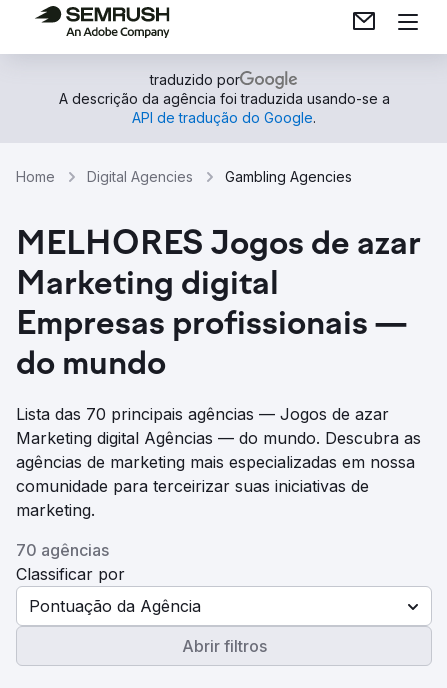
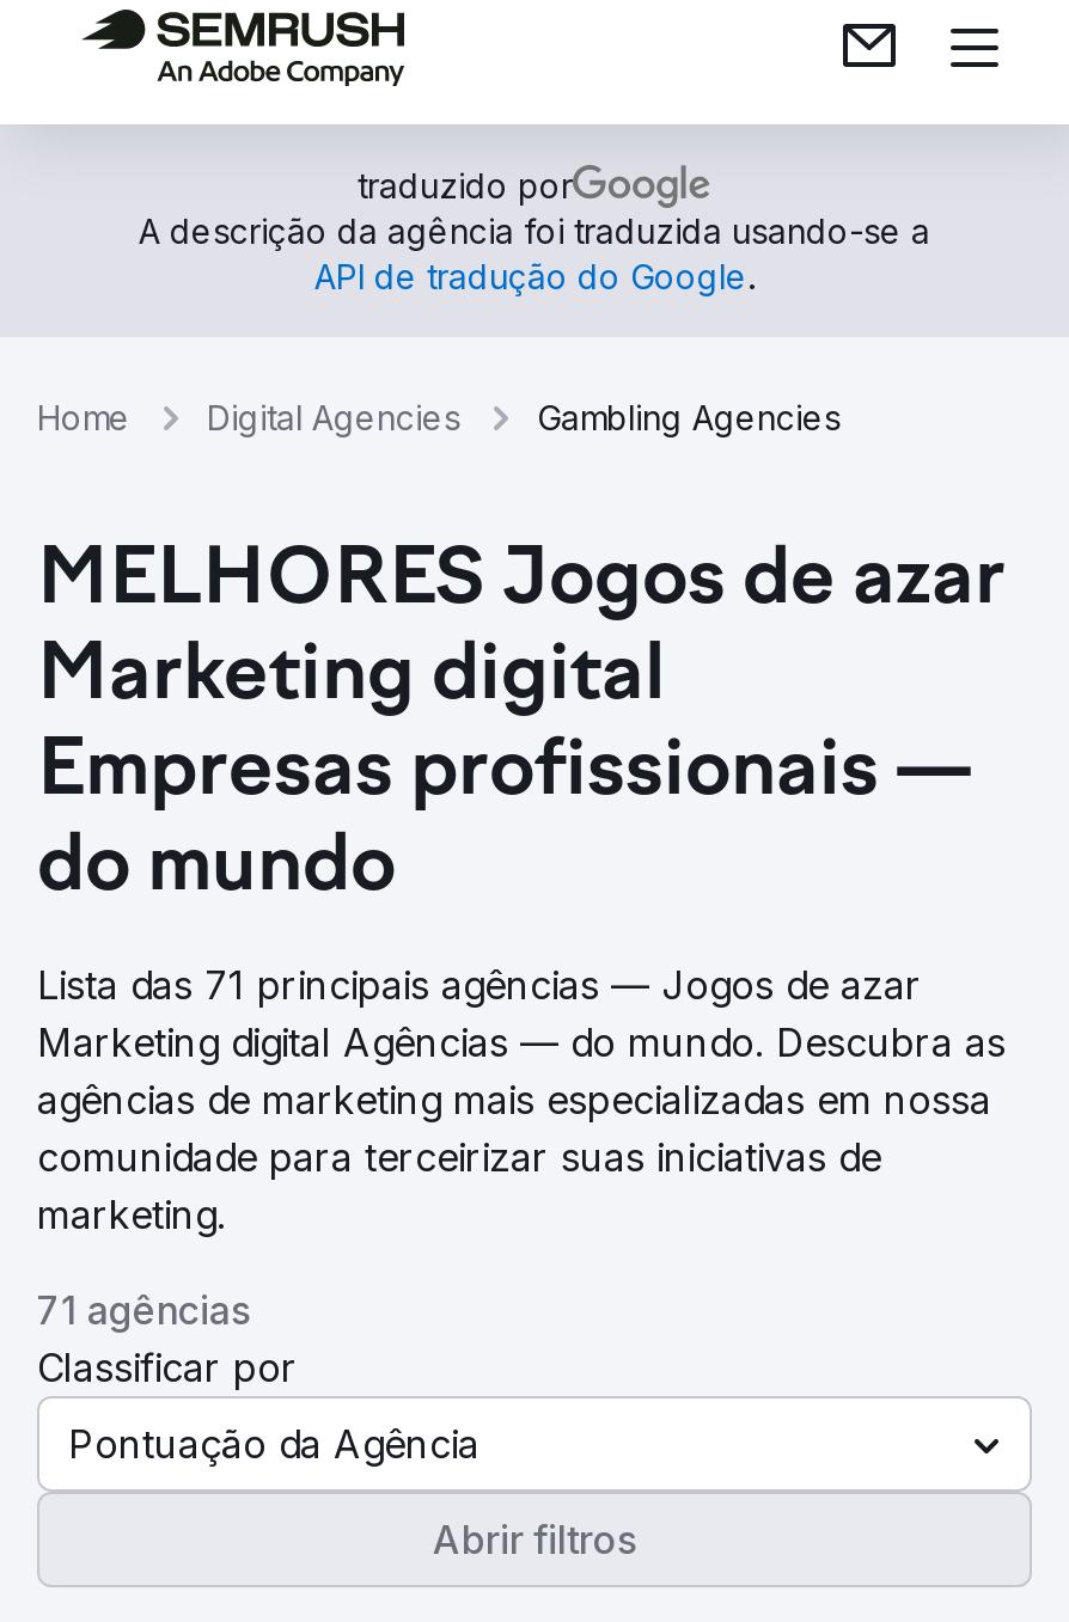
[16,404,389,424] Lista das 70 principais agências — Jogos de azar -> [37,961,922,1009] Lista das 71 principais agências — Jogos de azar
[16,540,109,560] 70 agências -> [37,1286,250,1334] 71 agências

